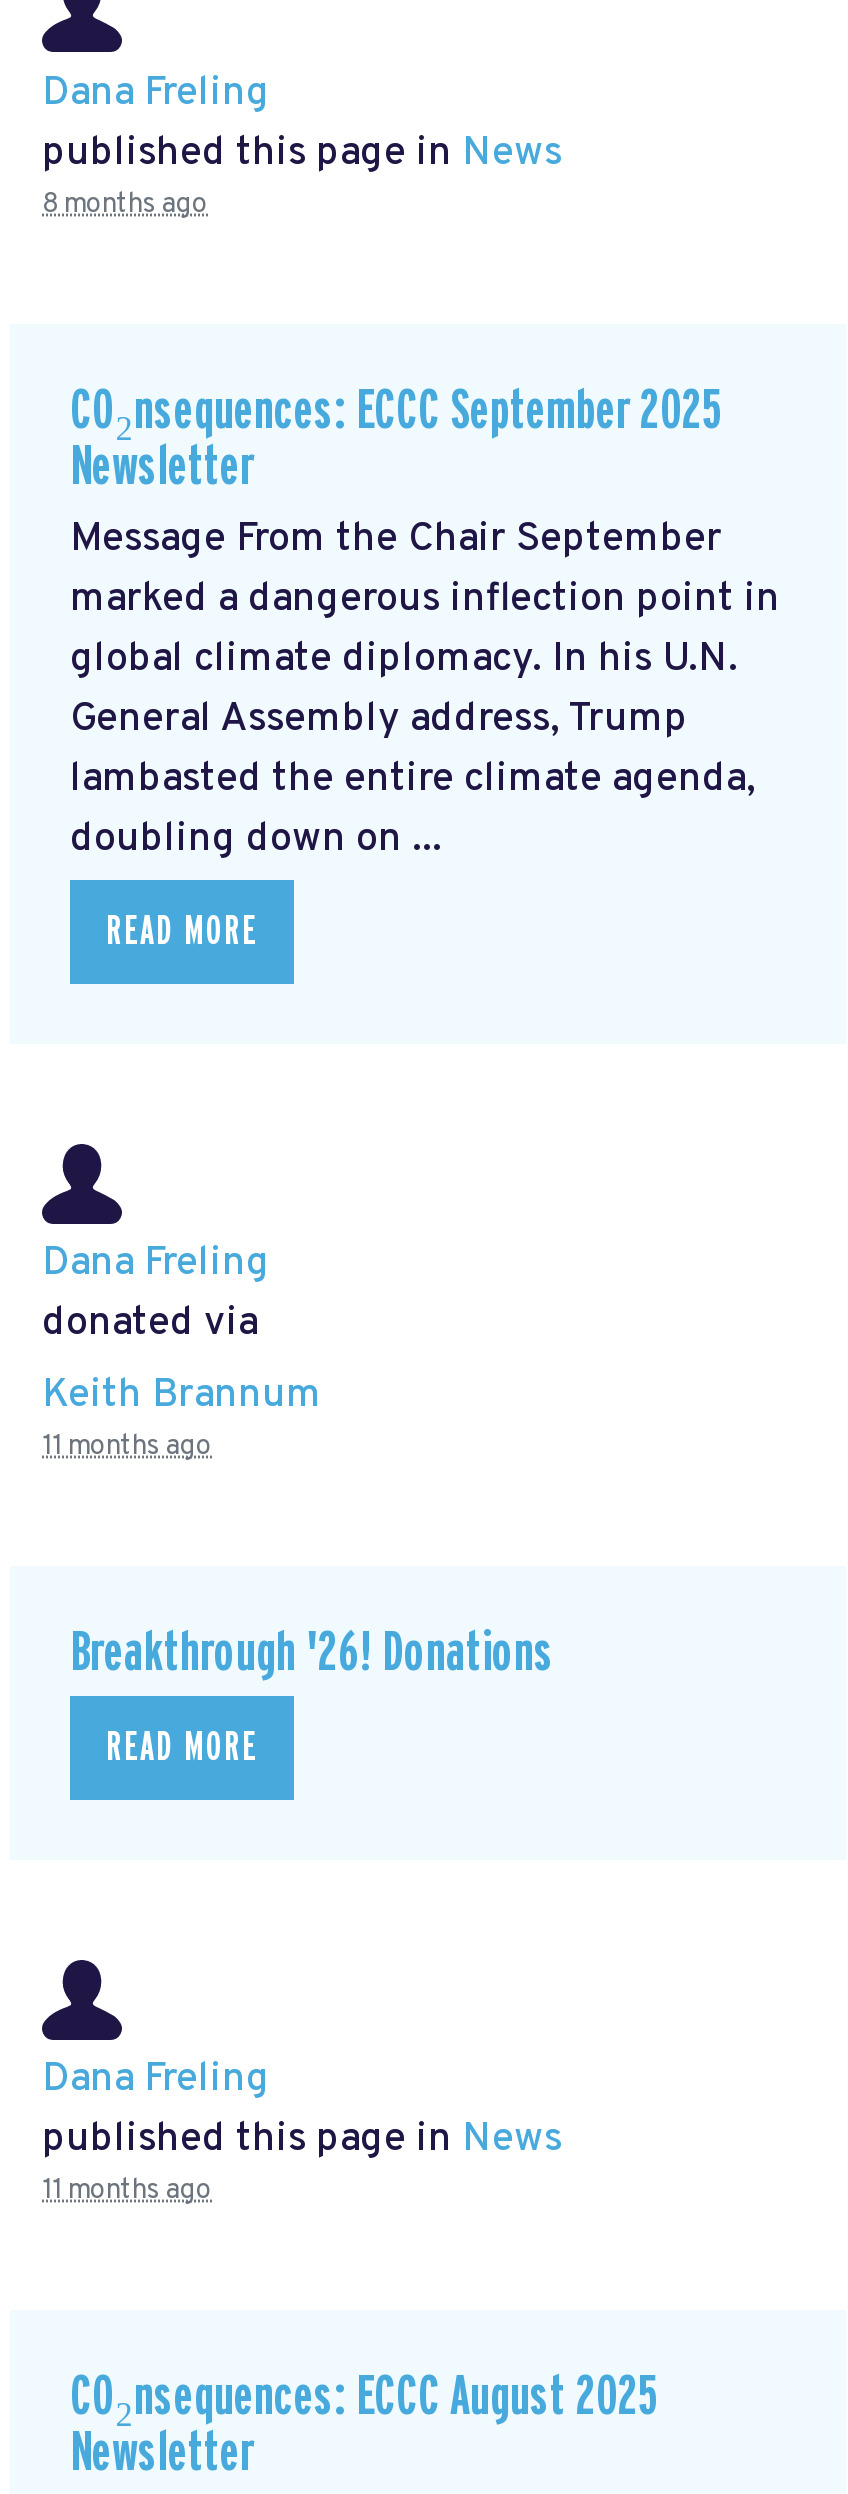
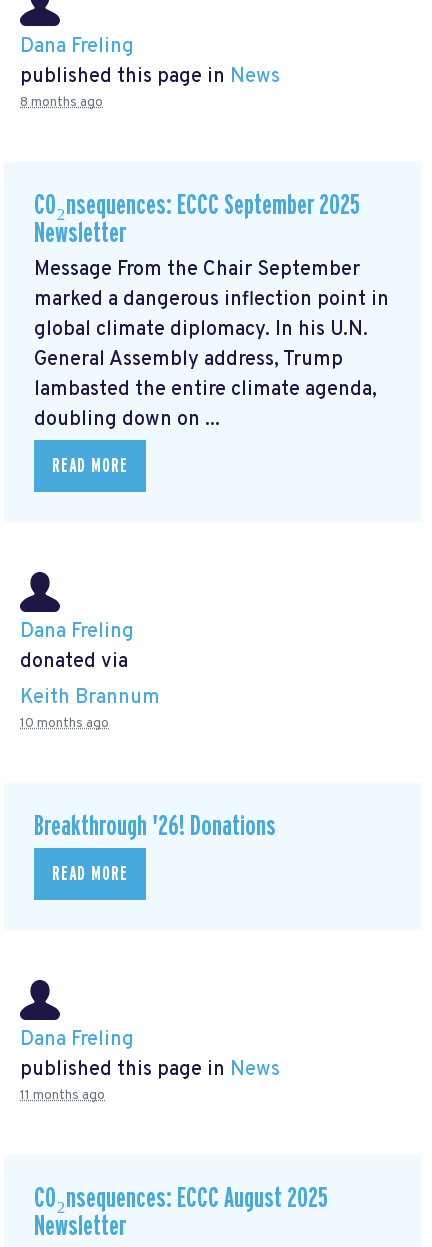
[42,1430,212,1464] 11 months ago -> [20,715,109,732] 10 months ago

